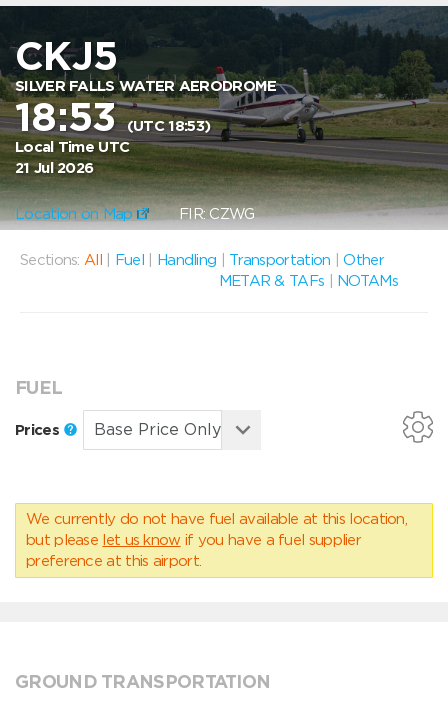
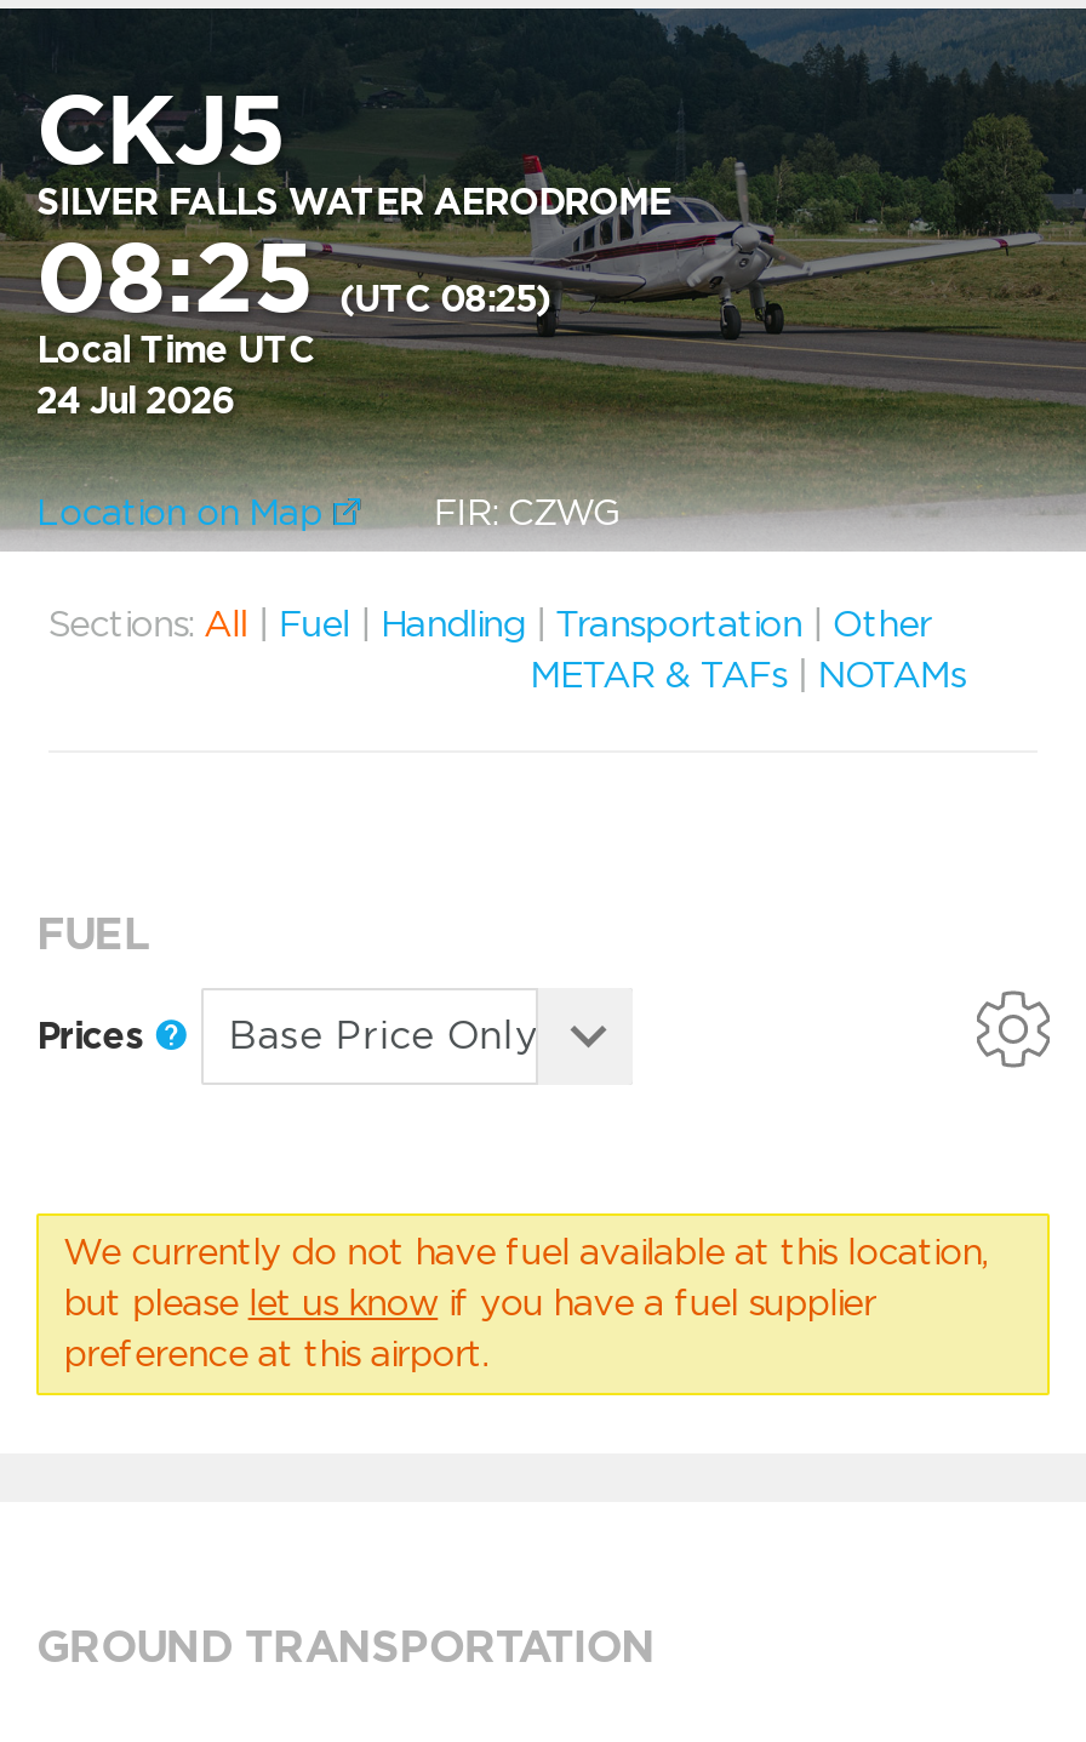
[15,93,210,141] 18:53 (UTC 18:53) -> [36,219,551,336] 08:25 (UTC 08:25)
[15,159,93,177] 21 Jul 2026 -> [36,379,233,423] 24 Jul 2026

